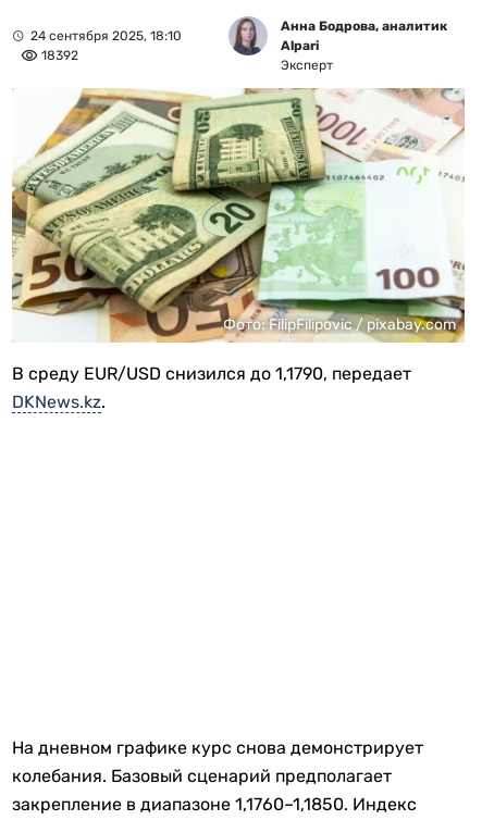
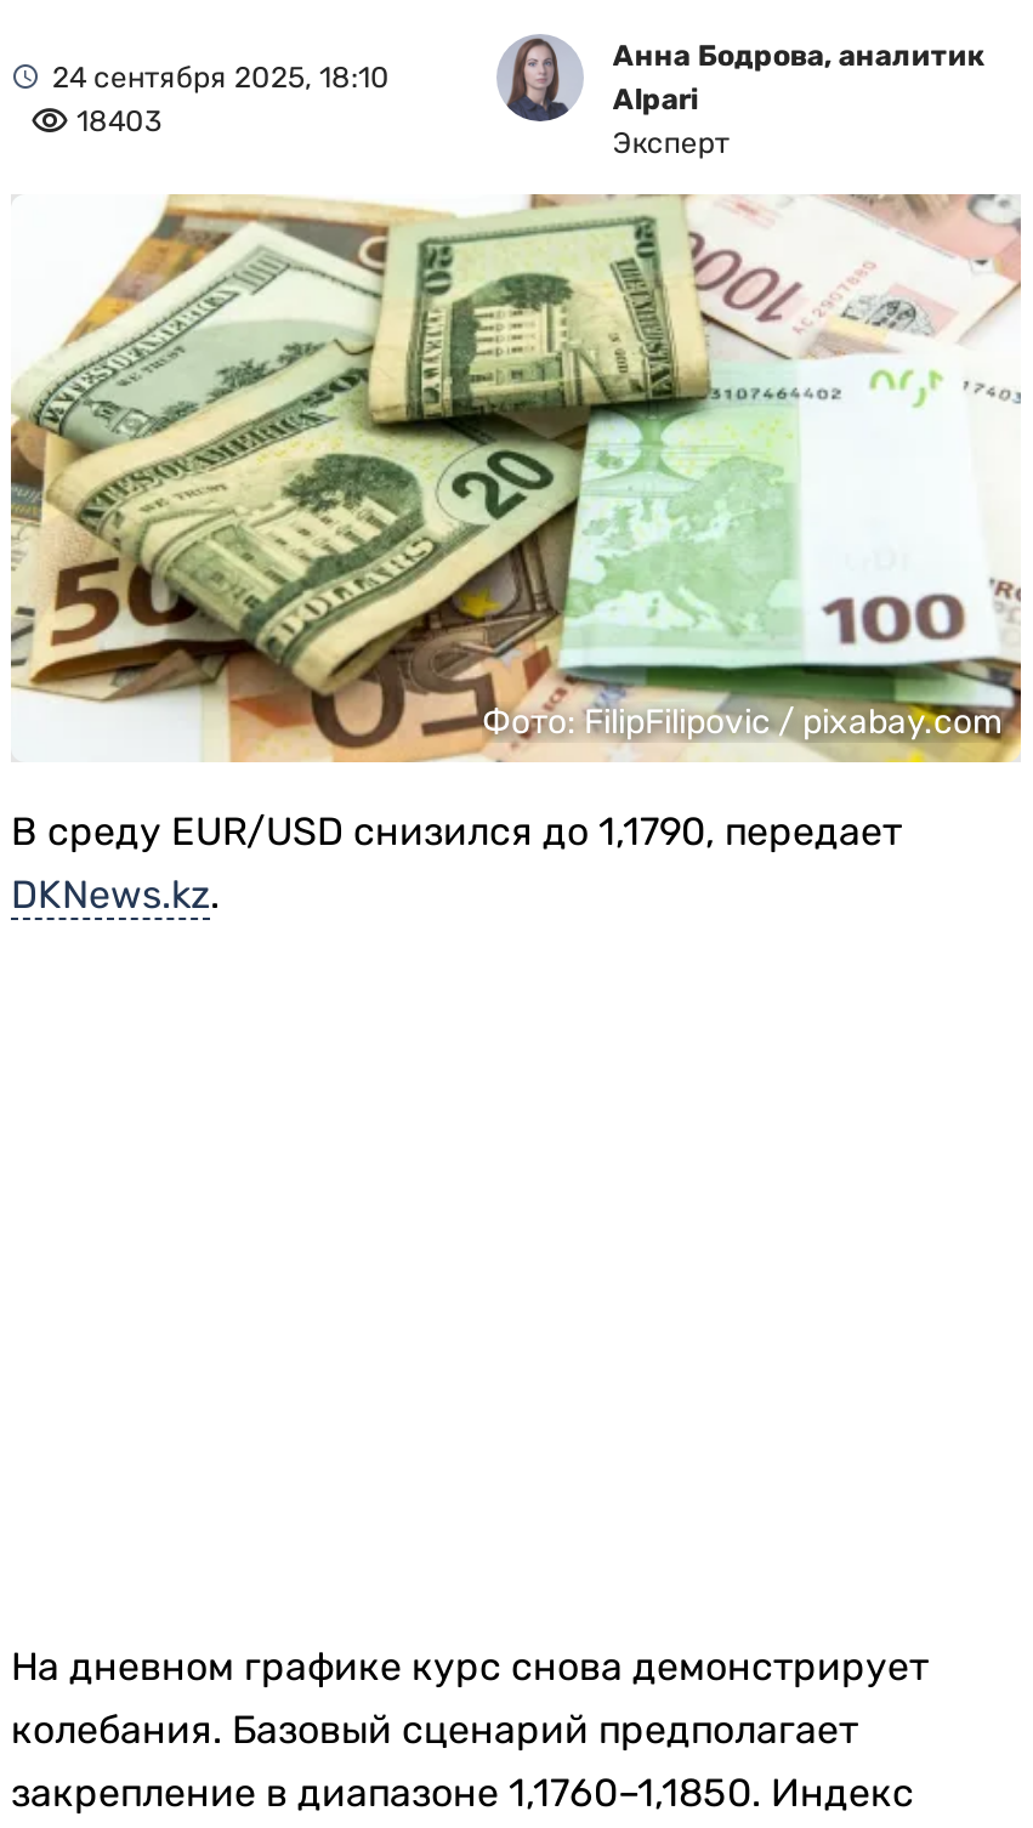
[41,48,78,63] 18392 -> [76,104,161,138] 18403

